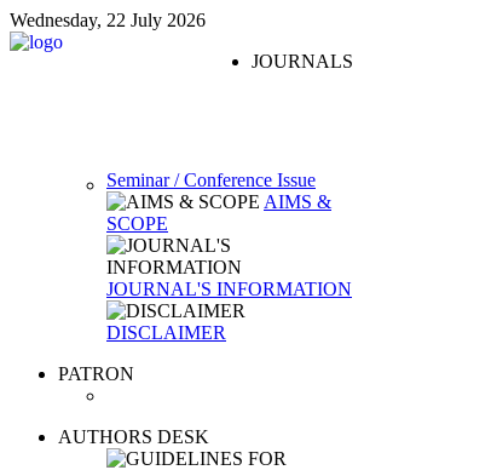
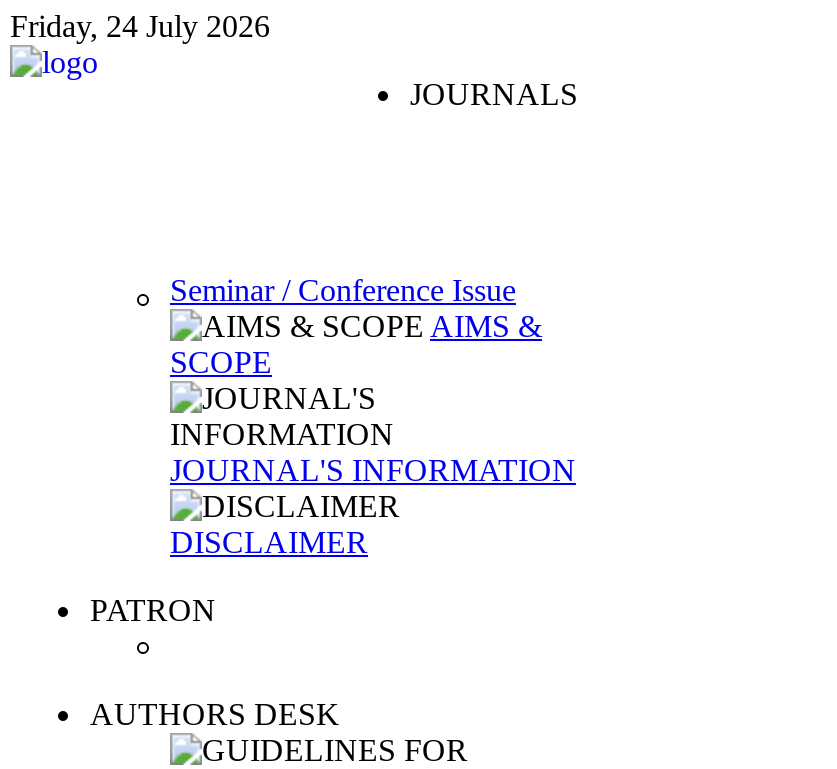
[10,10,206,30] Wednesday, 22 July 2026 -> [10,9,270,43] Friday, 24 July 2026

